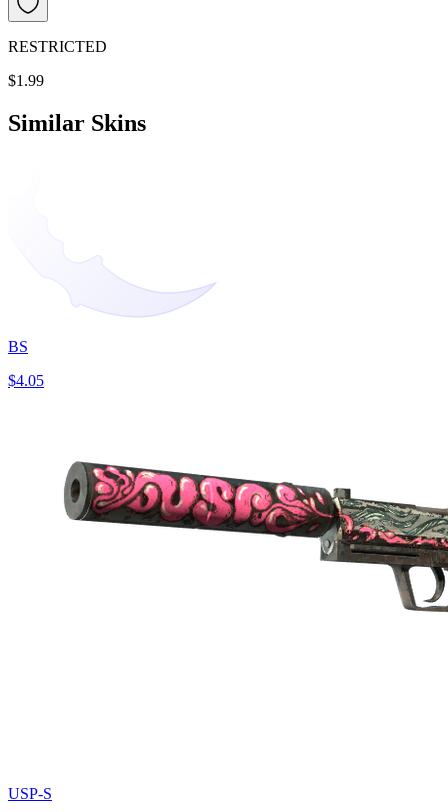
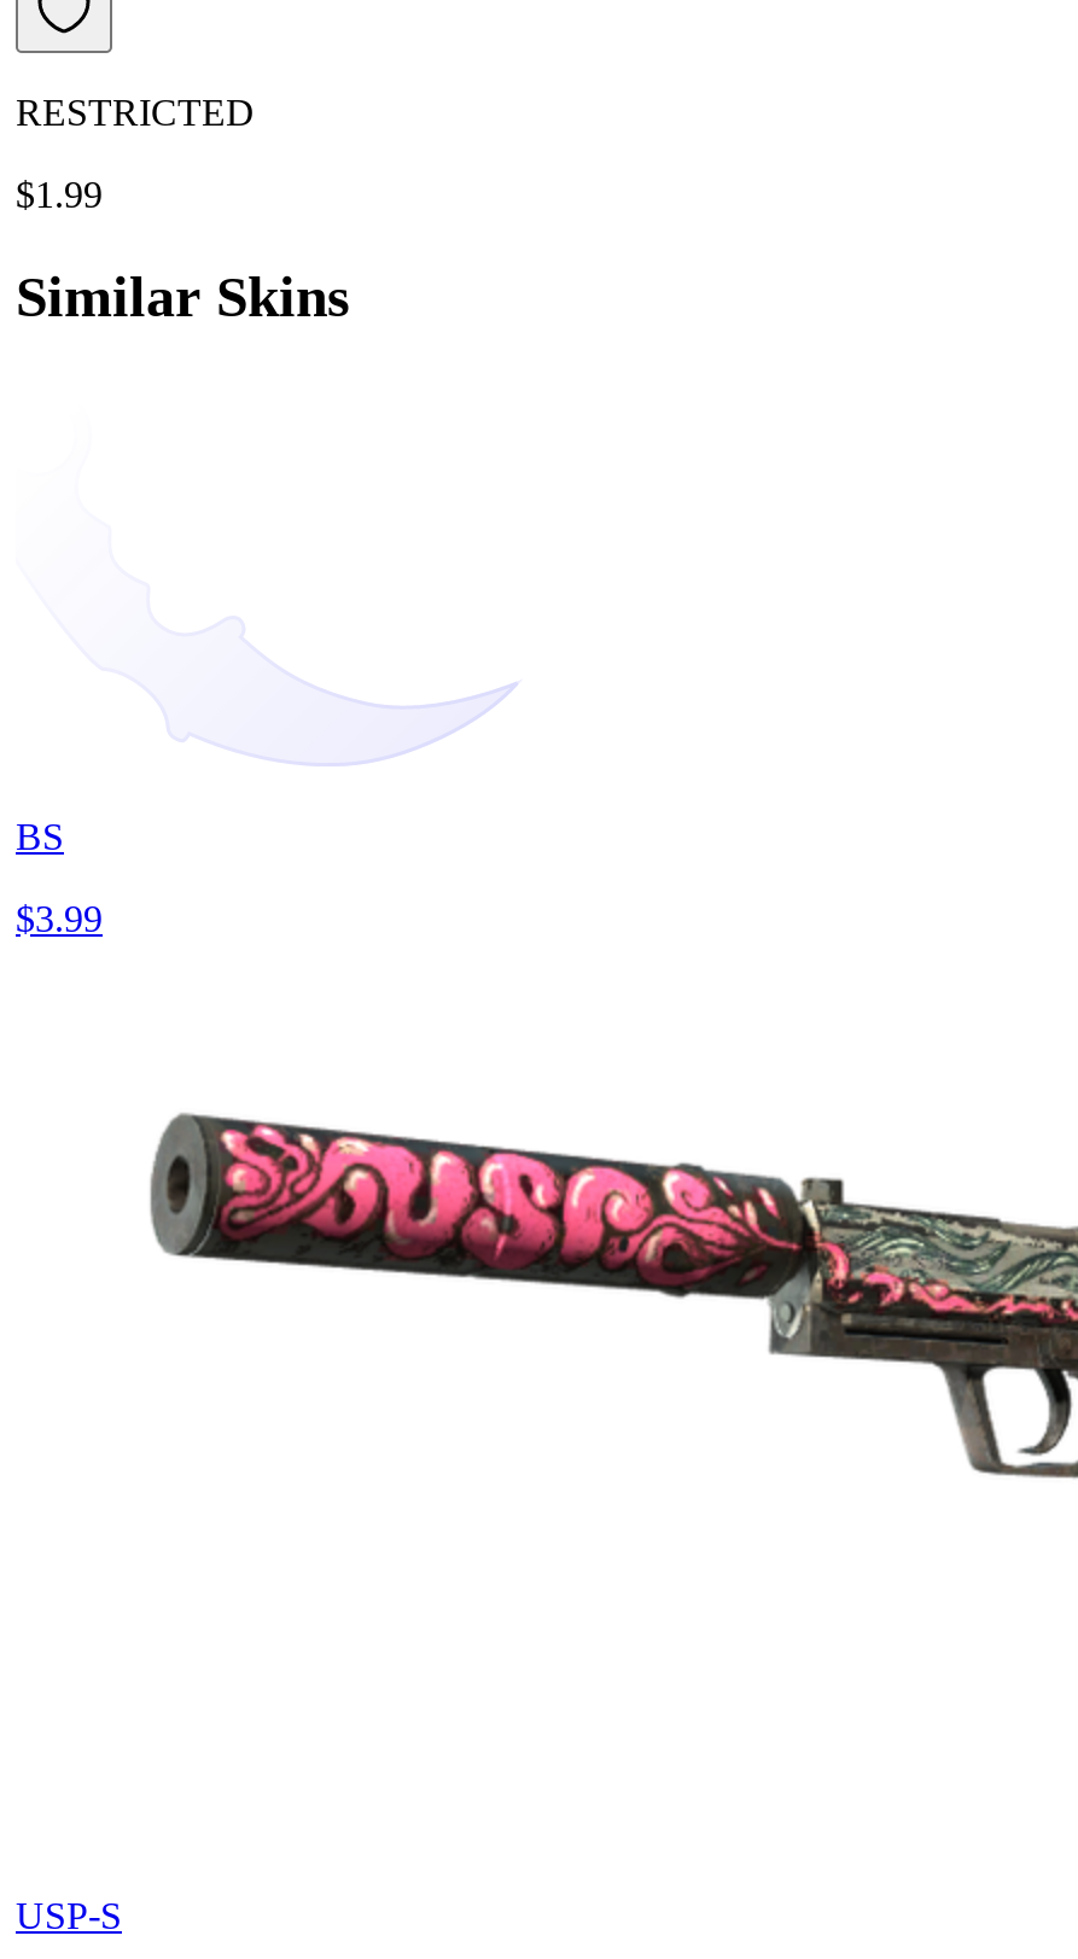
[8,372,44,389] $4.05 -> [16,897,103,938] $3.99

